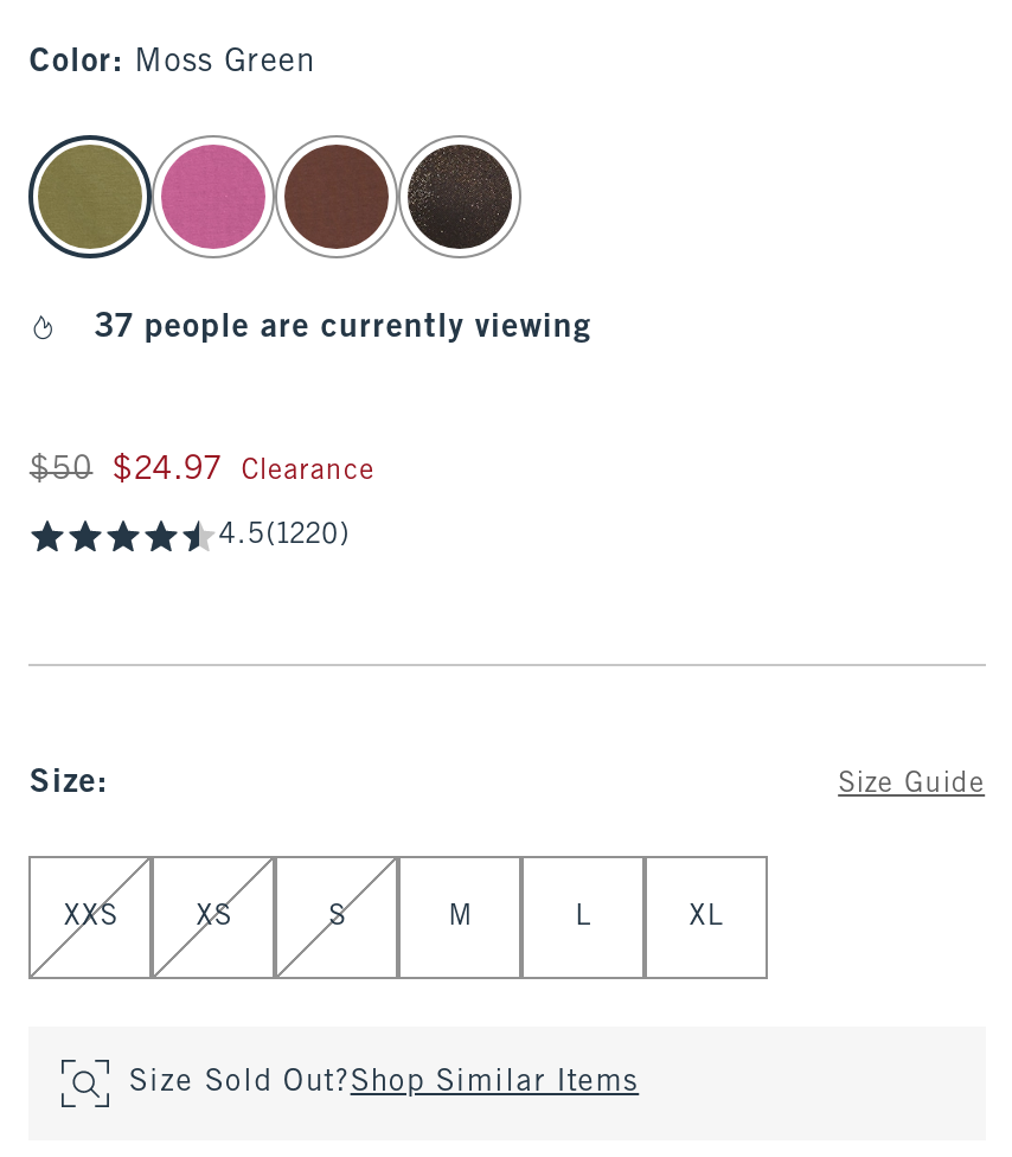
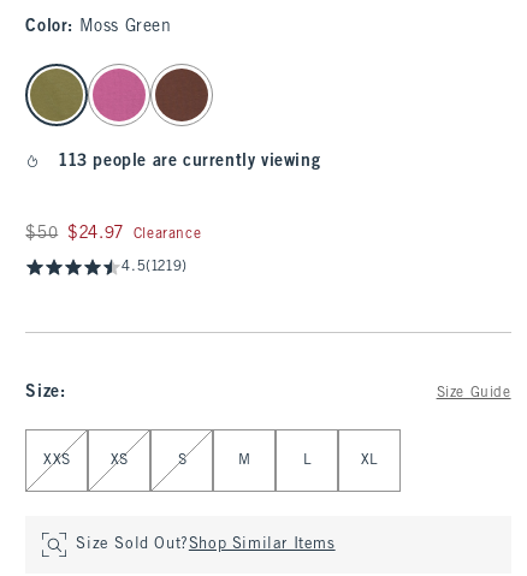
[396,133,524,261] [image] -> none
[95,313,592,344] 37 people are currently viewing -> [59,154,320,170] 113 people are currently viewing
[219,522,350,550] 4.5(1220) -> [122,260,187,274] 4.5(1219)

